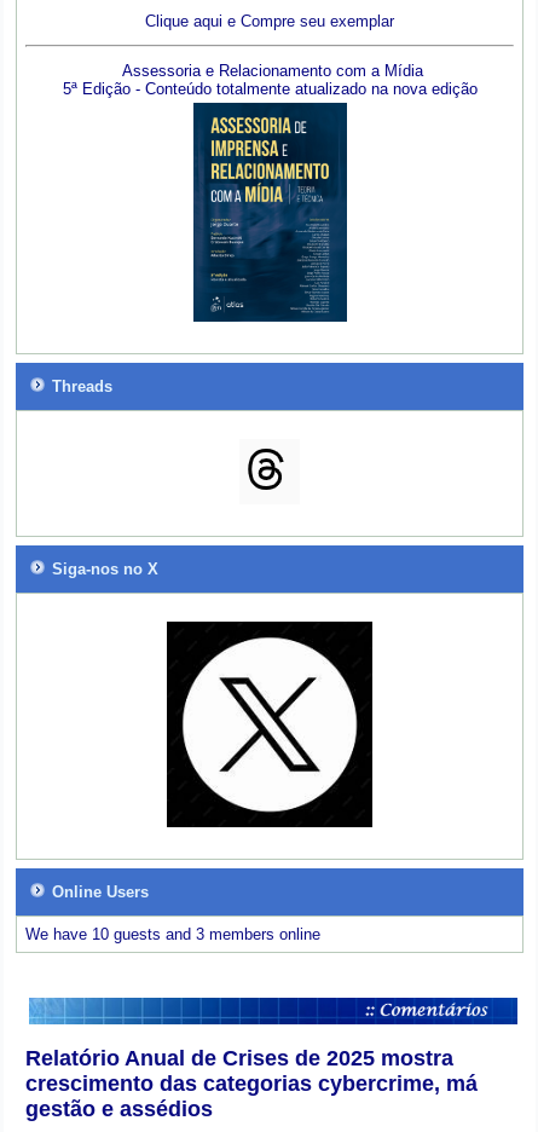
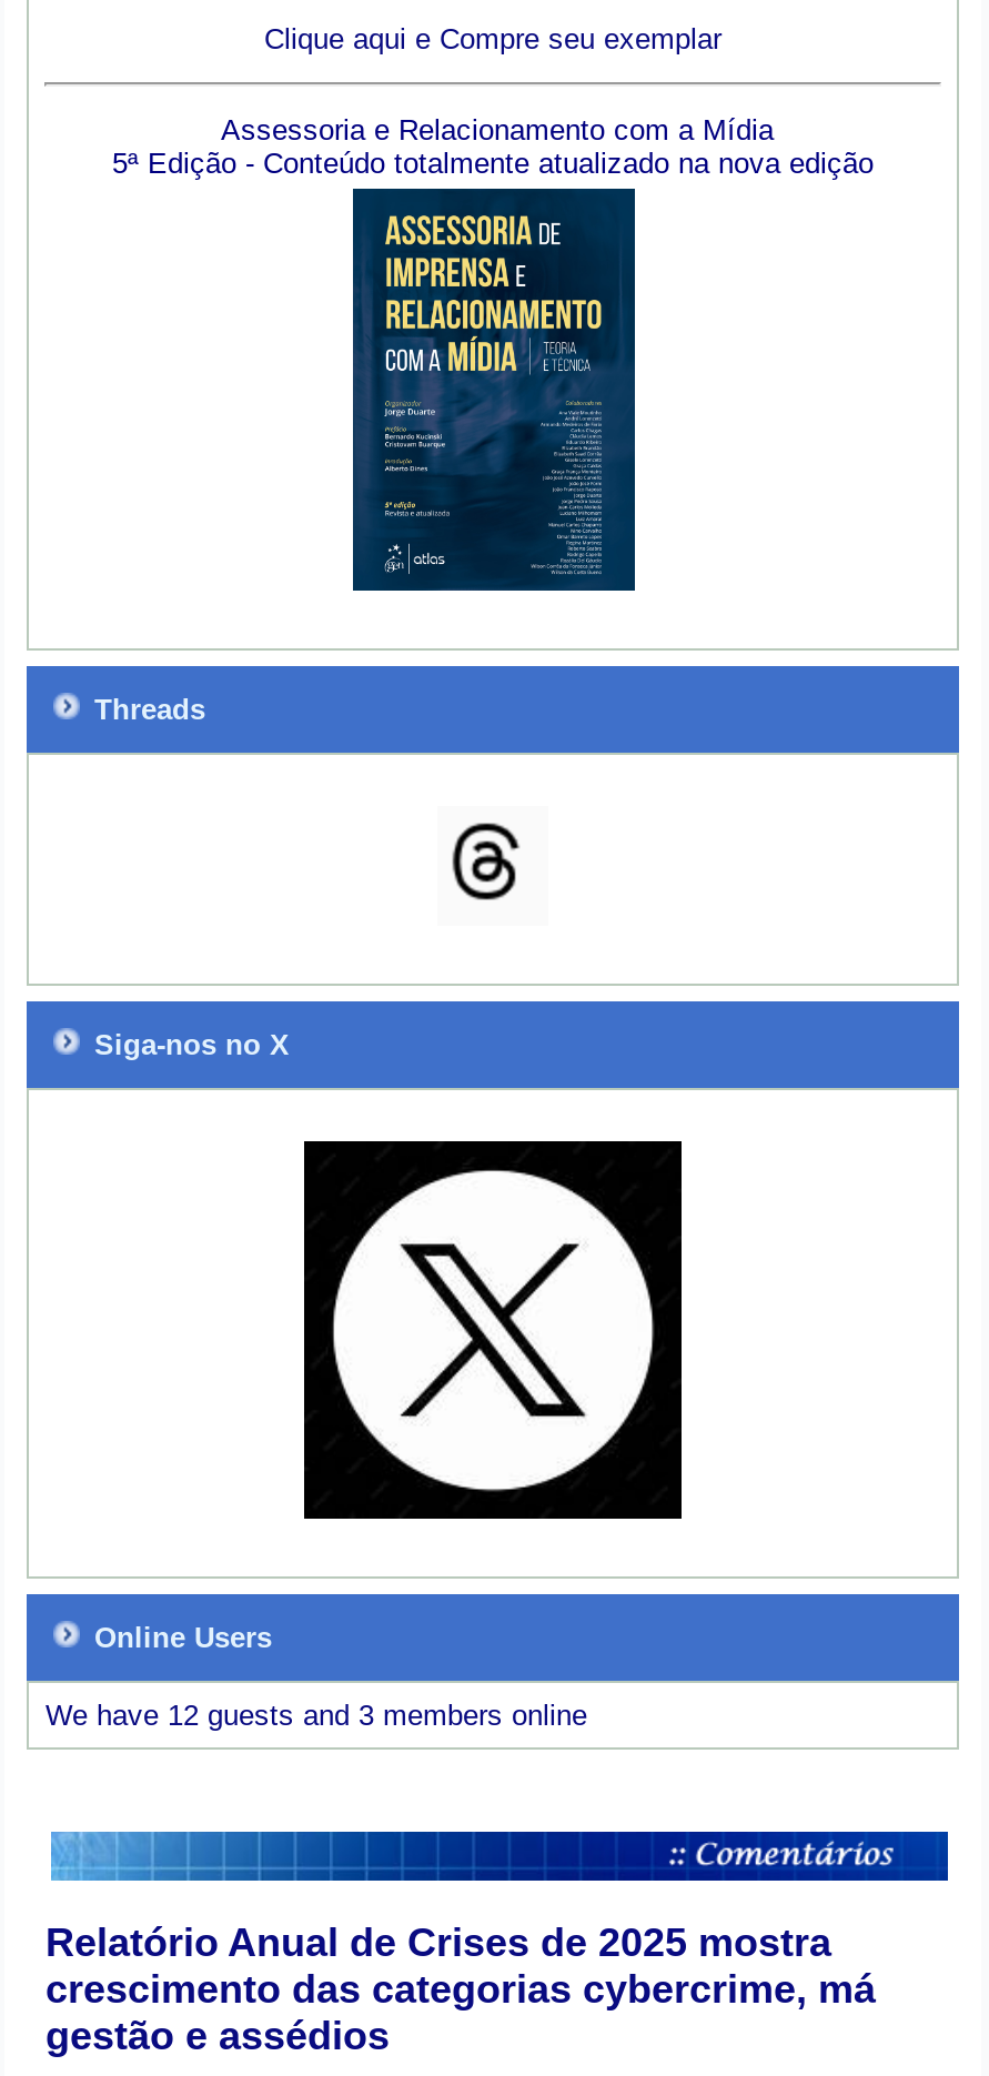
[26,925,321,943] We have 10 guests and 3 members online -> [46,1698,587,1731] We have 12 guests and 3 members online

